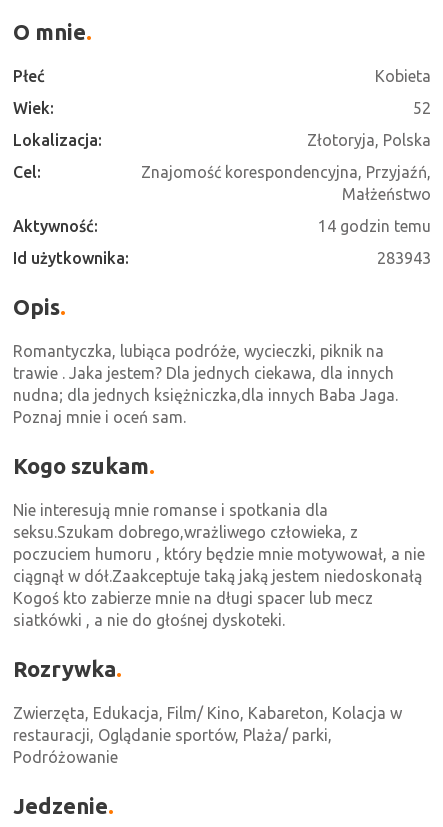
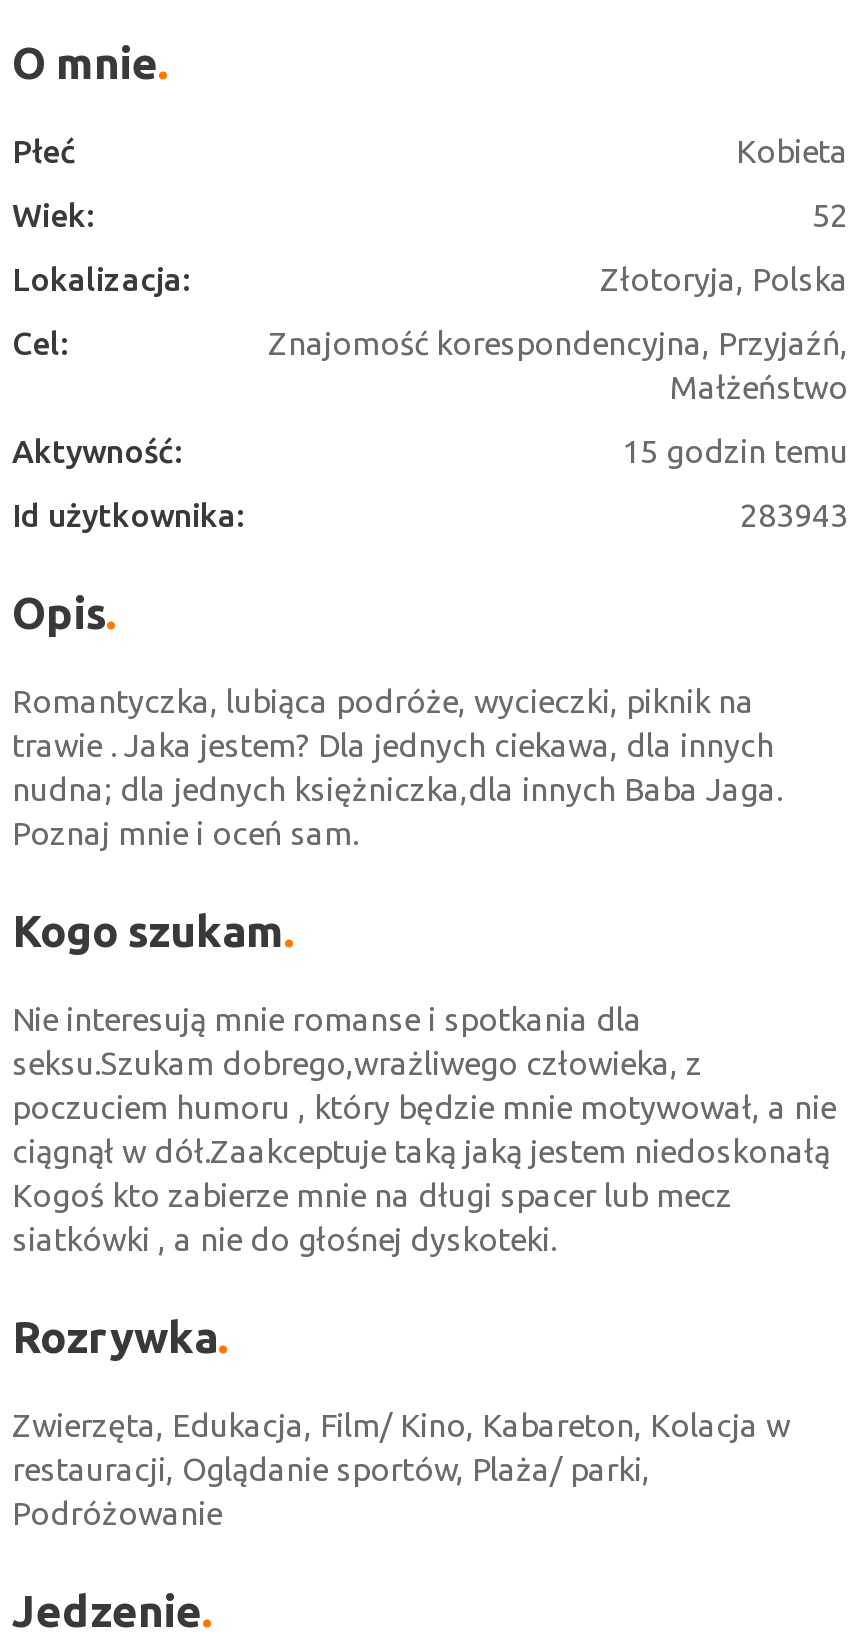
[318,217,431,235] 14 godzin temu -> [622,433,848,469] 15 godzin temu

